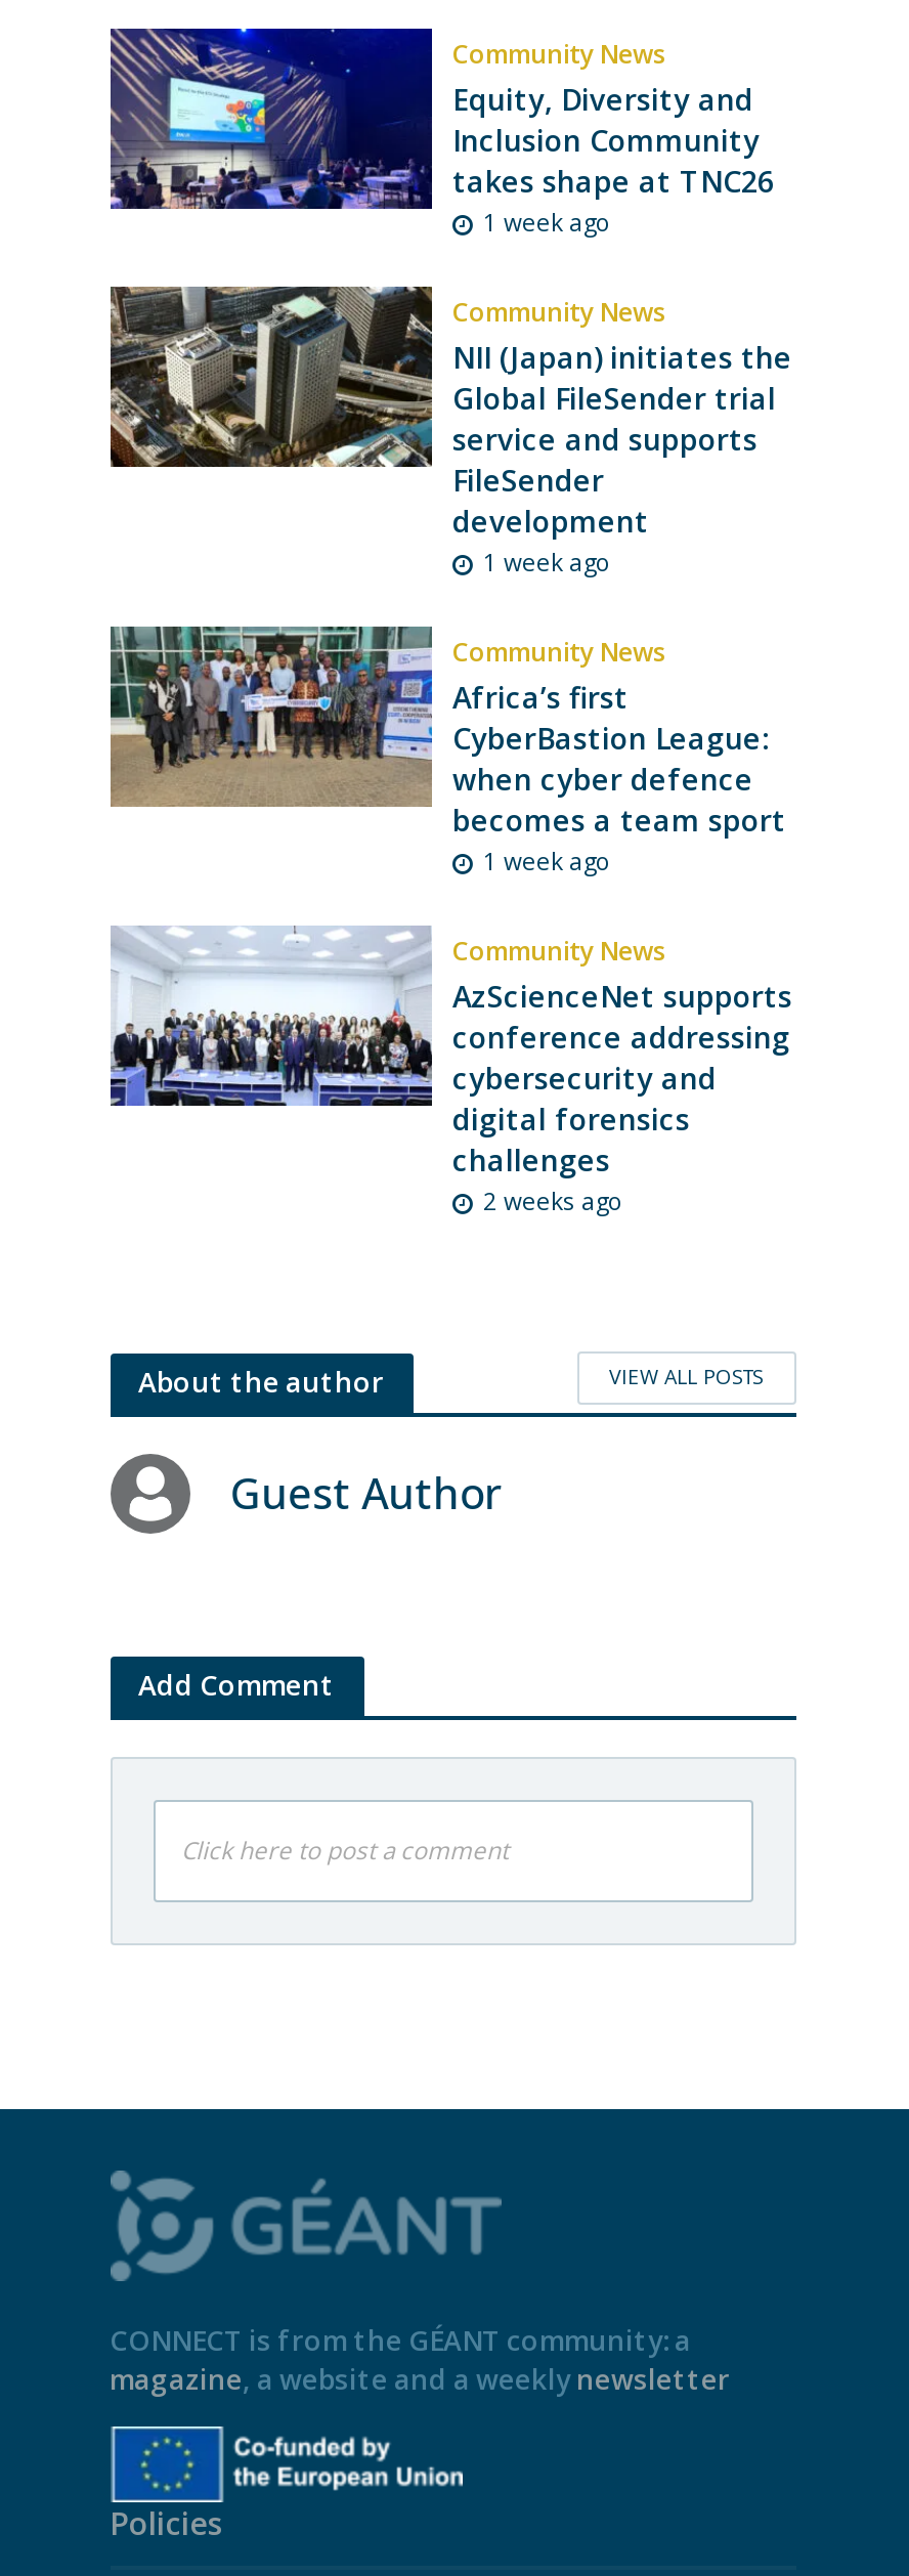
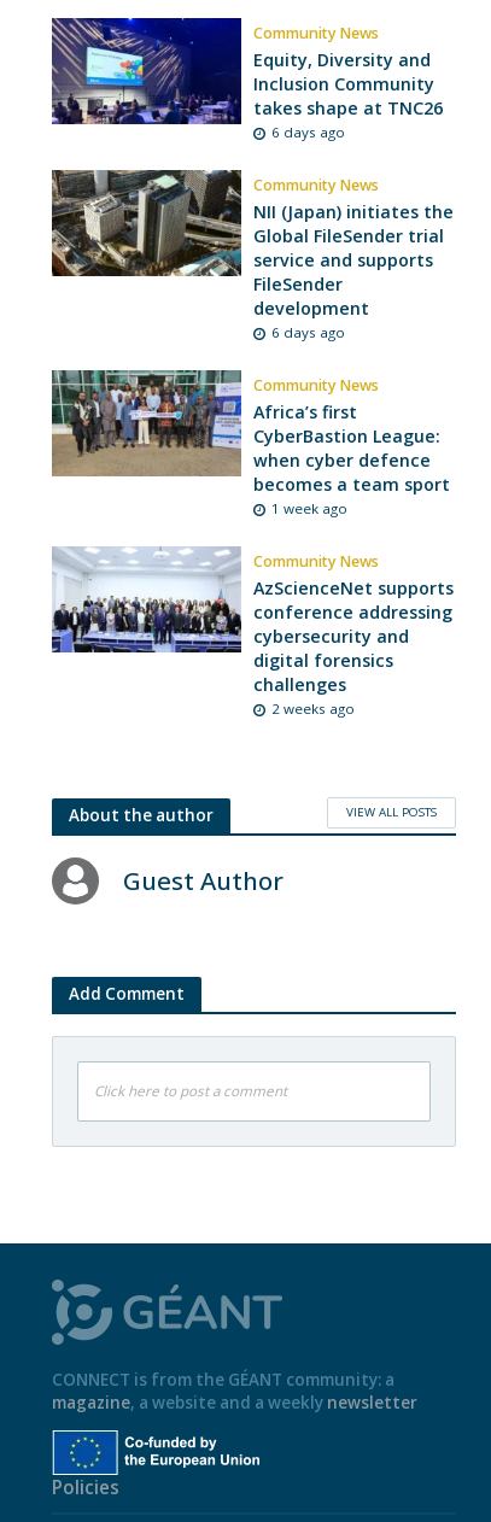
[483,207,612,237] 1 week ago -> [271,123,345,141] 6 days ago
[483,547,612,577] 1 week ago -> [271,323,345,341] 6 days ago

